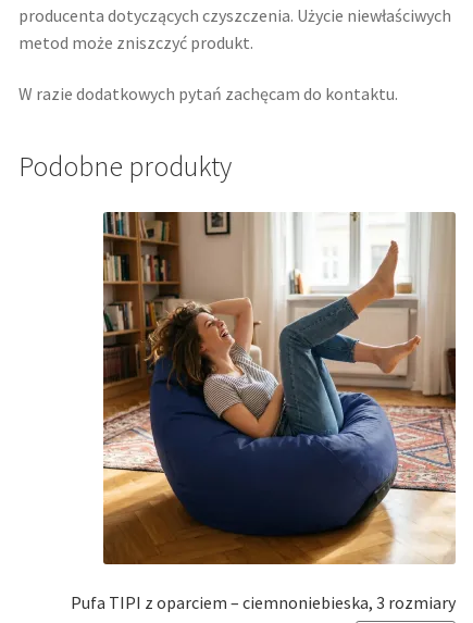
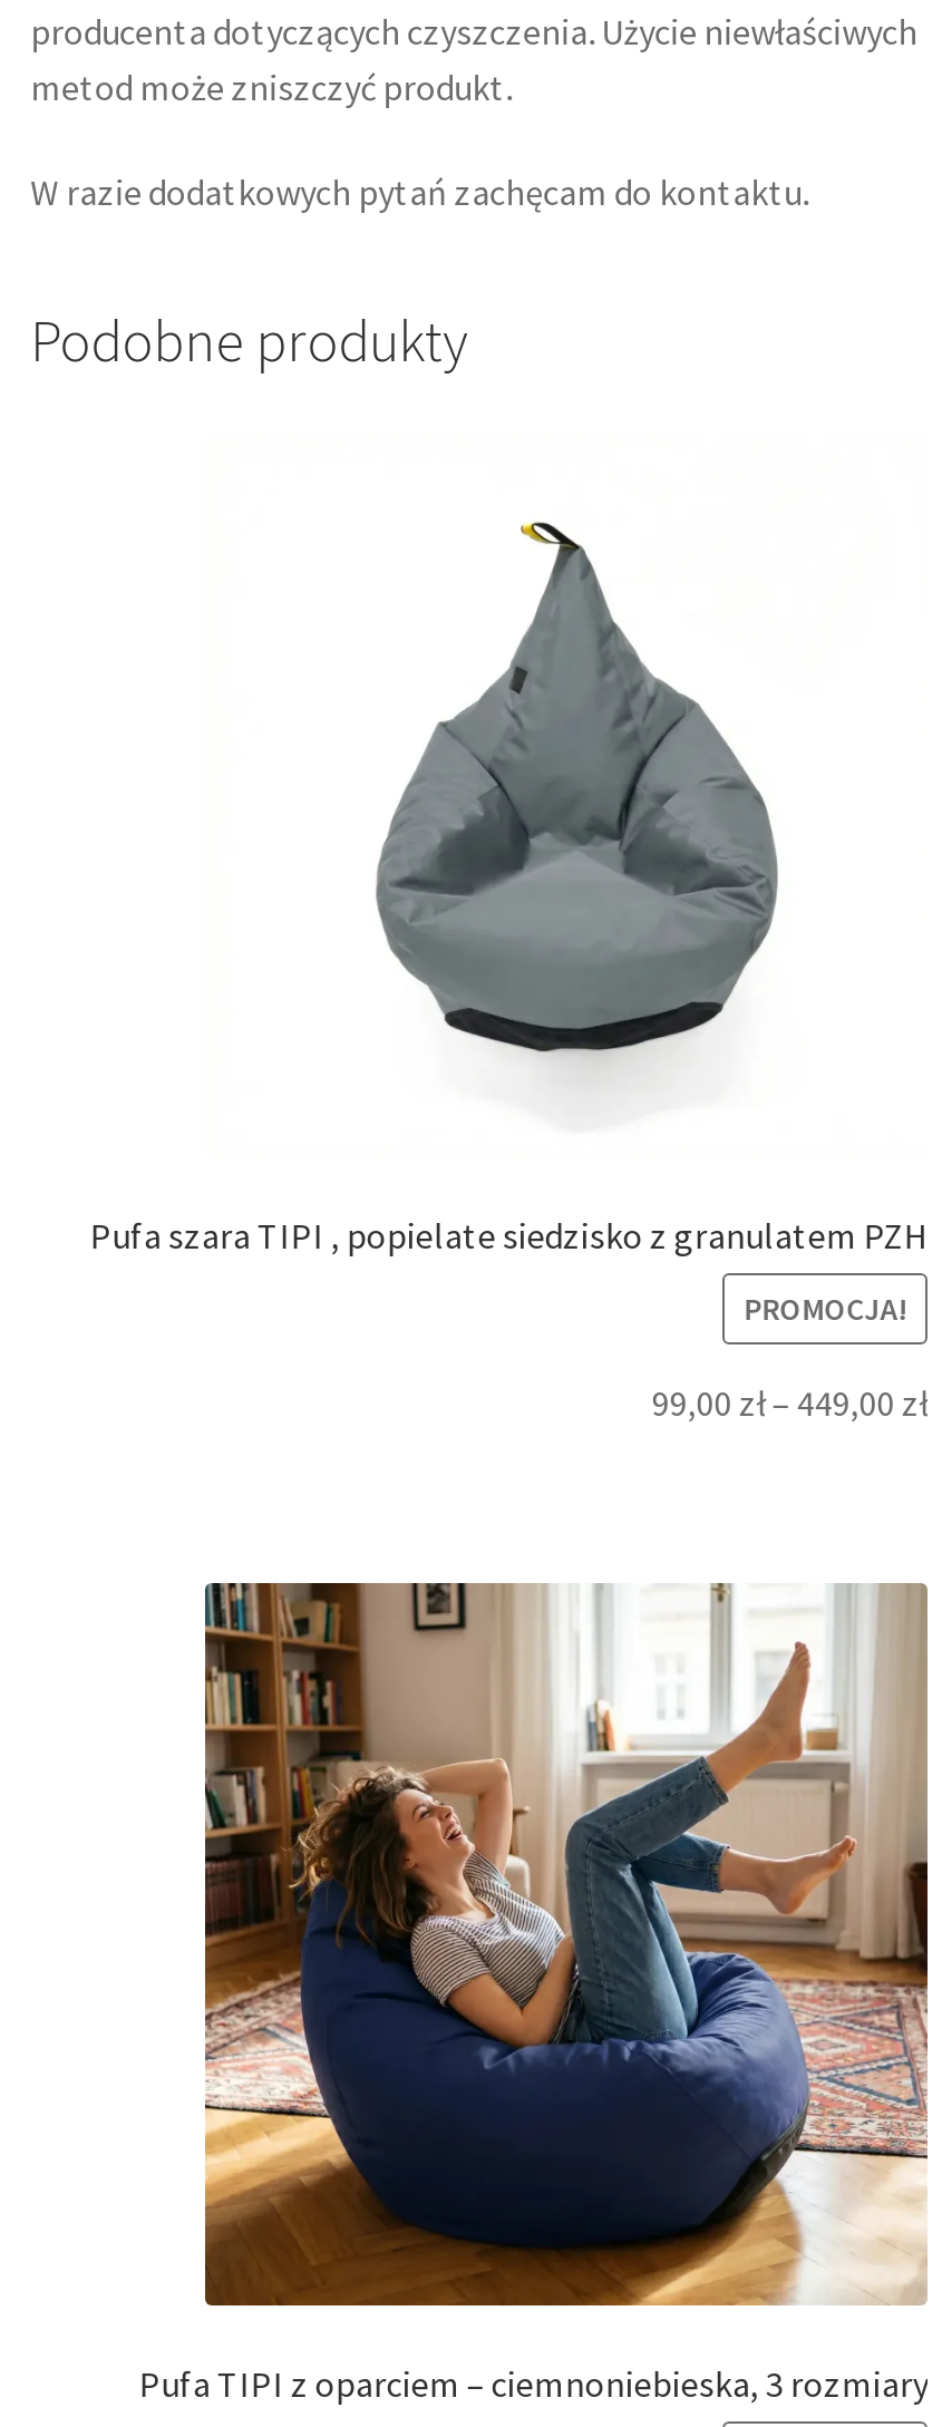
none -> [90,1212,928,1426] Pufa szara TIPI , popielate siedzisko z granulatem PZH | PROMOCJA! | 99,00 zł– 449,00 zł
none -> [375,520,780,1086] [image]

